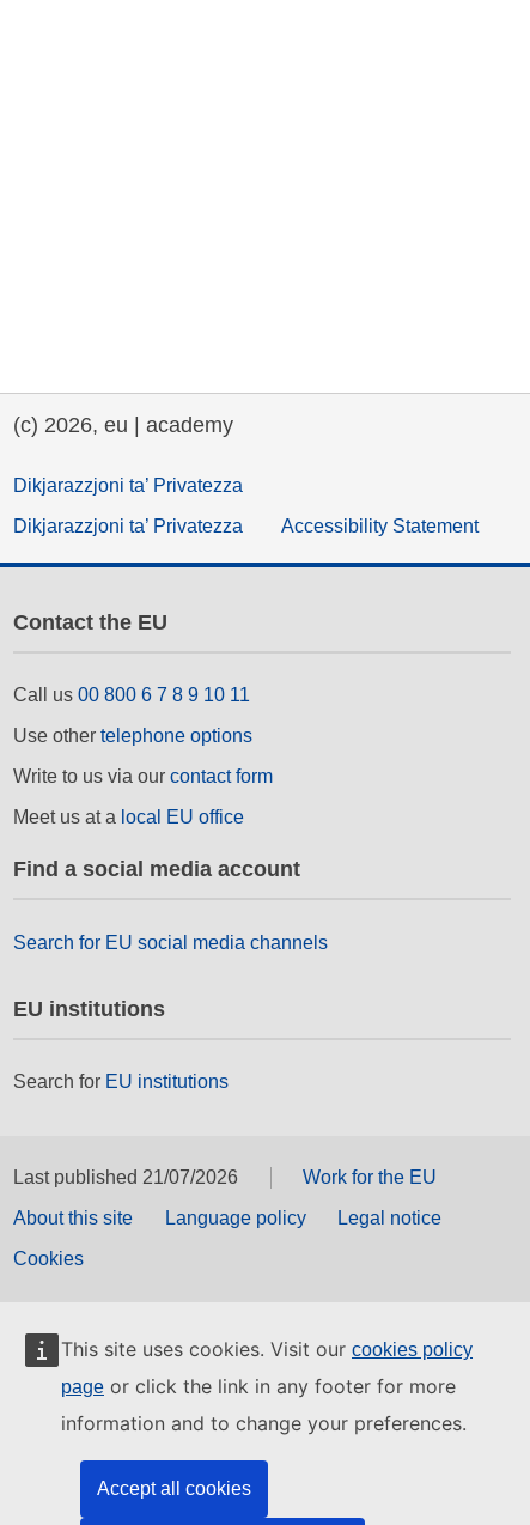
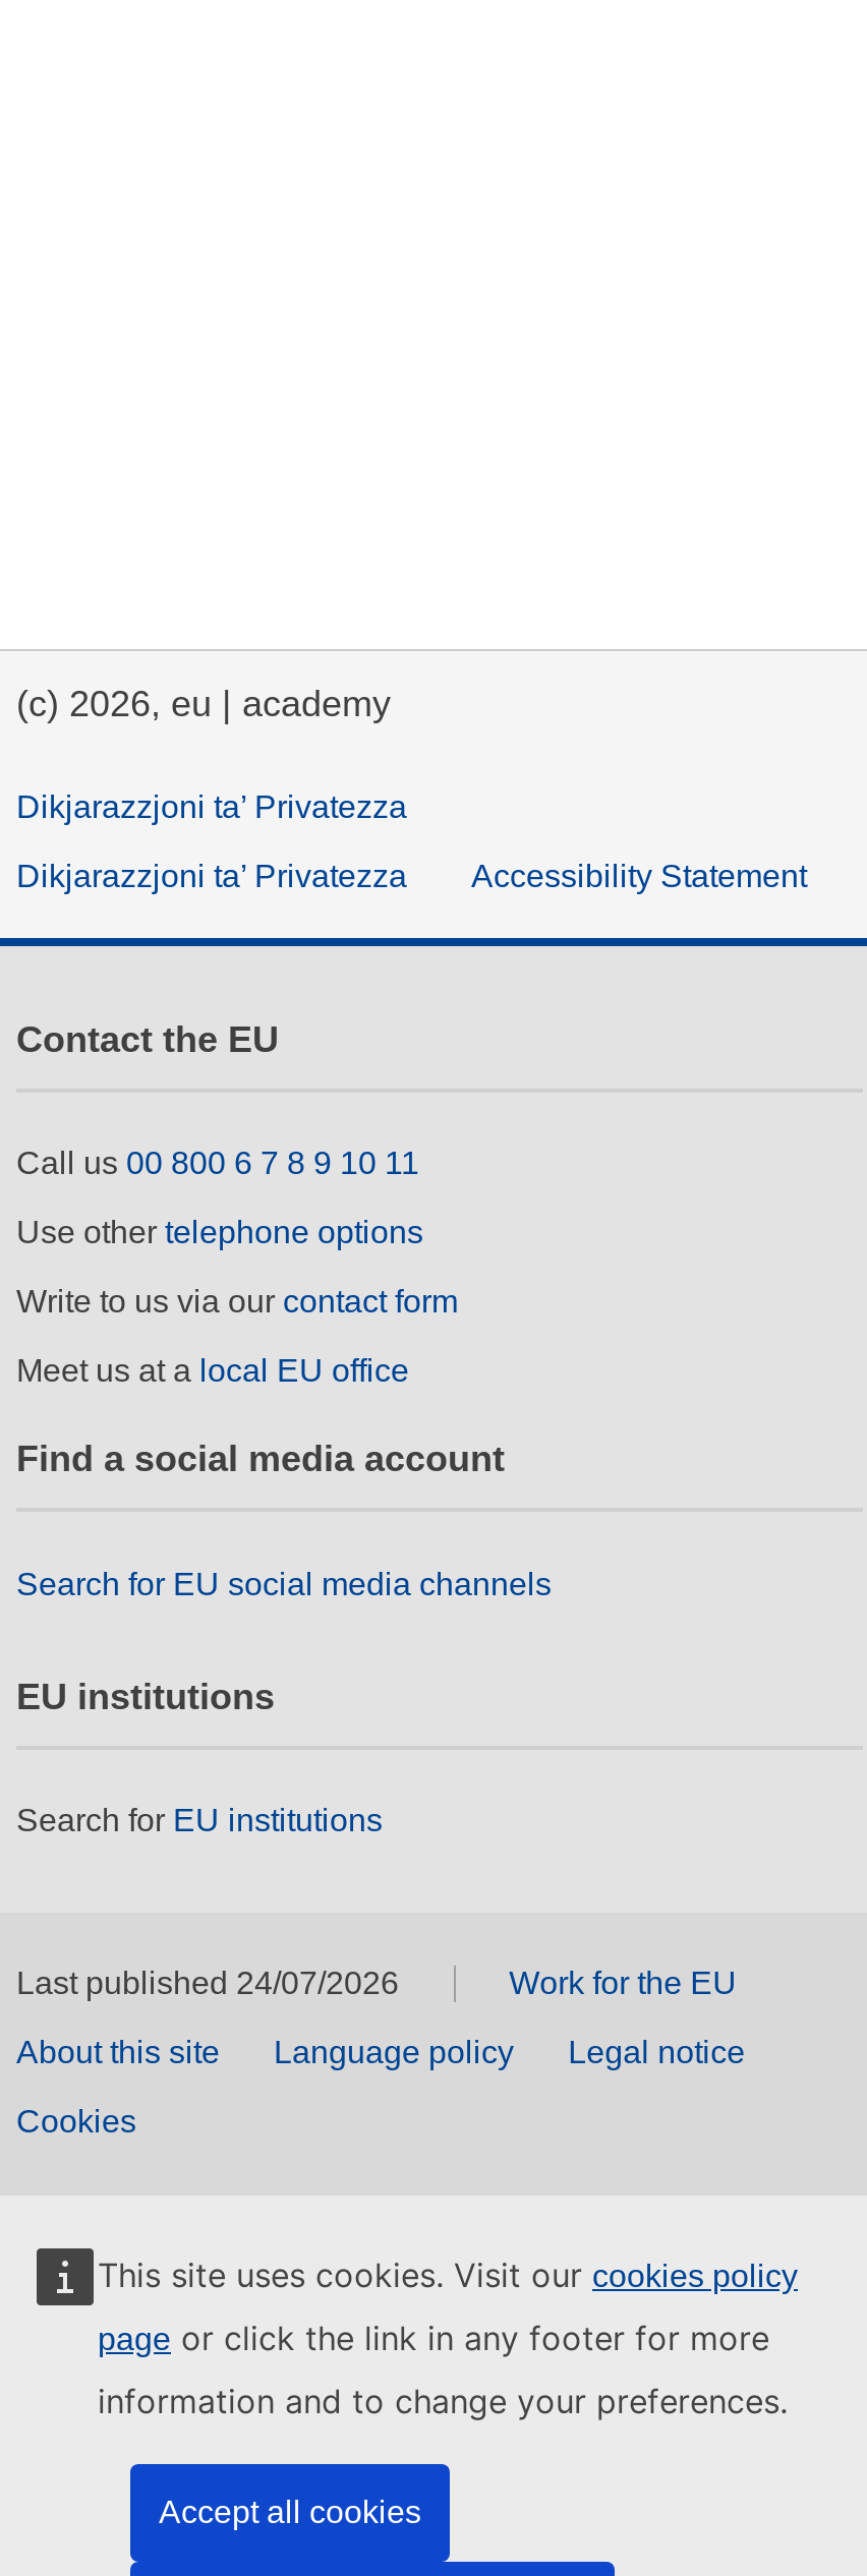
[13,1168,238,1188] Last published 21/07/2026 -> [16,1967,399,2001] Last published 24/07/2026

